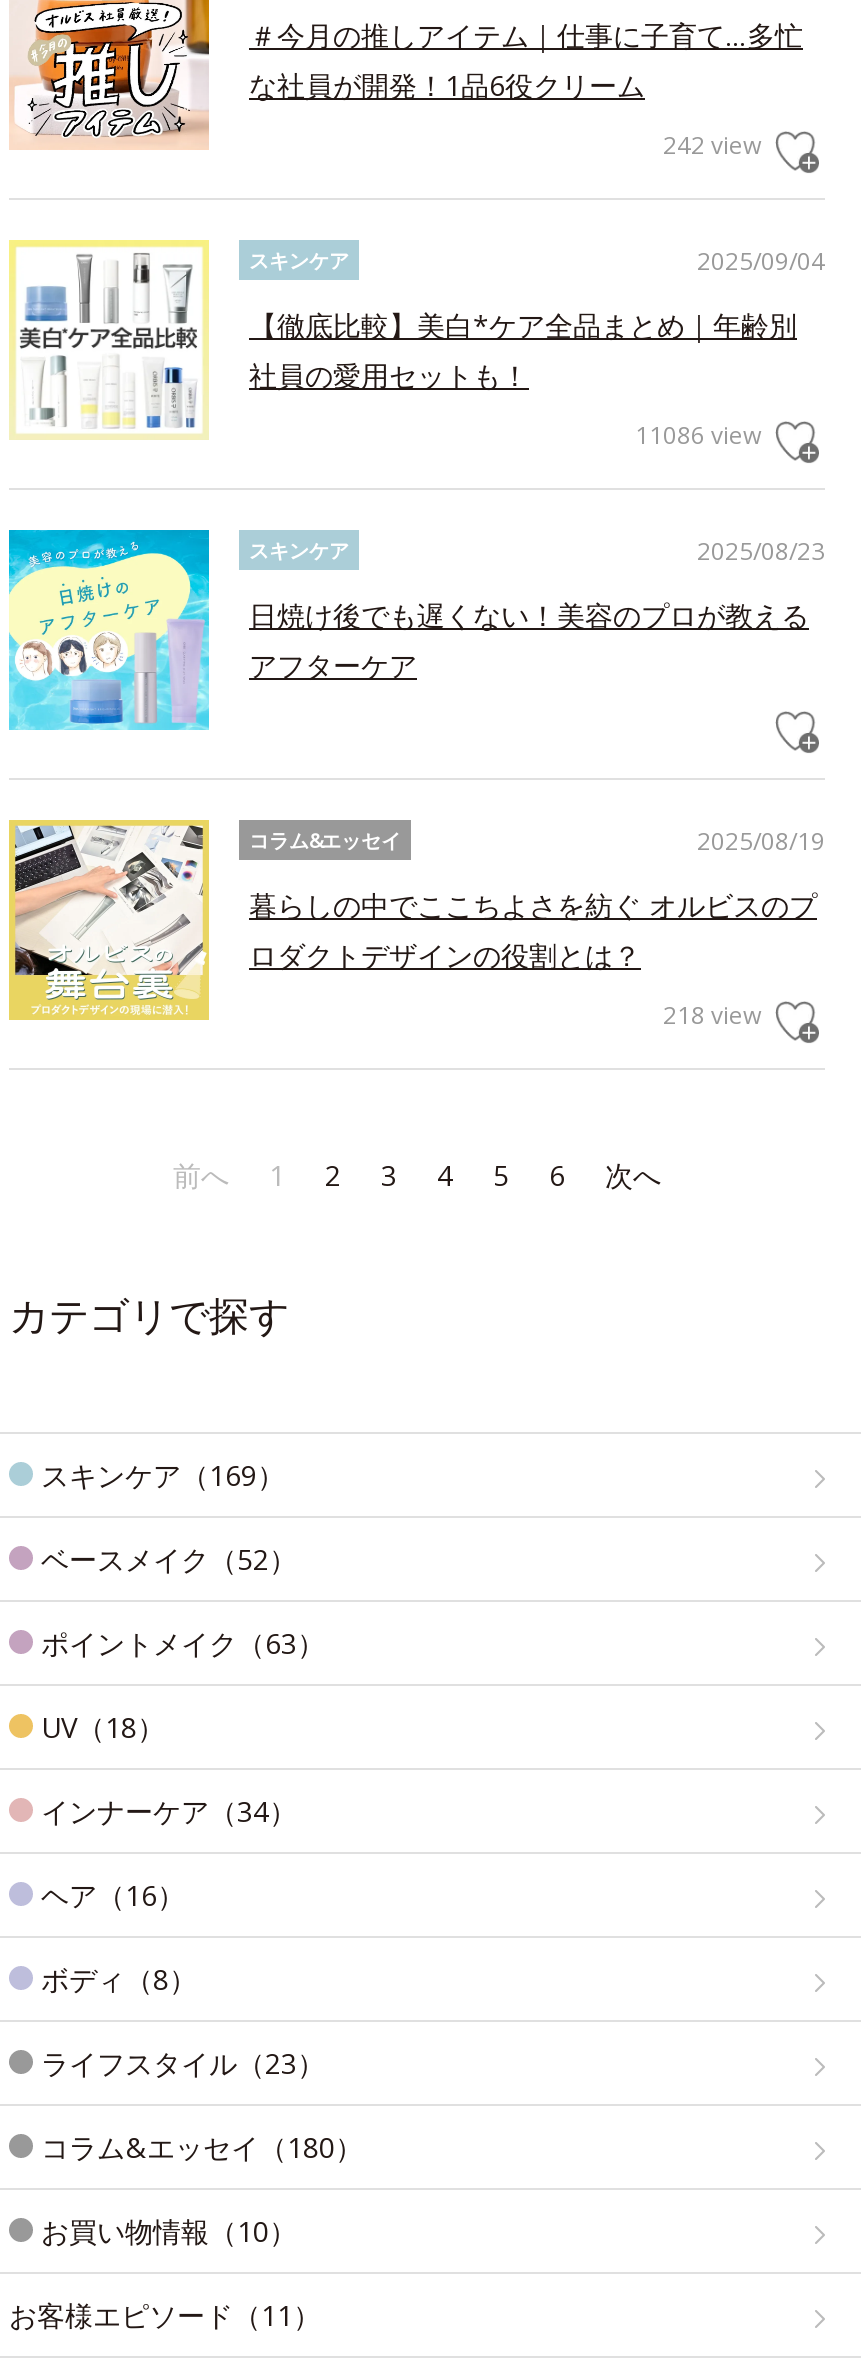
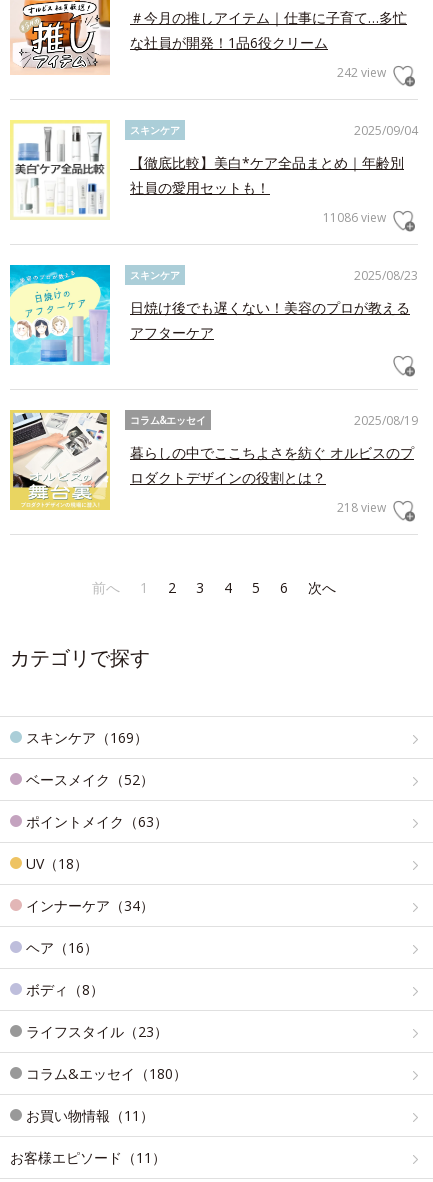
[41,2212,297,2250] お買い物情報（10） -> [26,1106,154,1125] お買い物情報（11）

